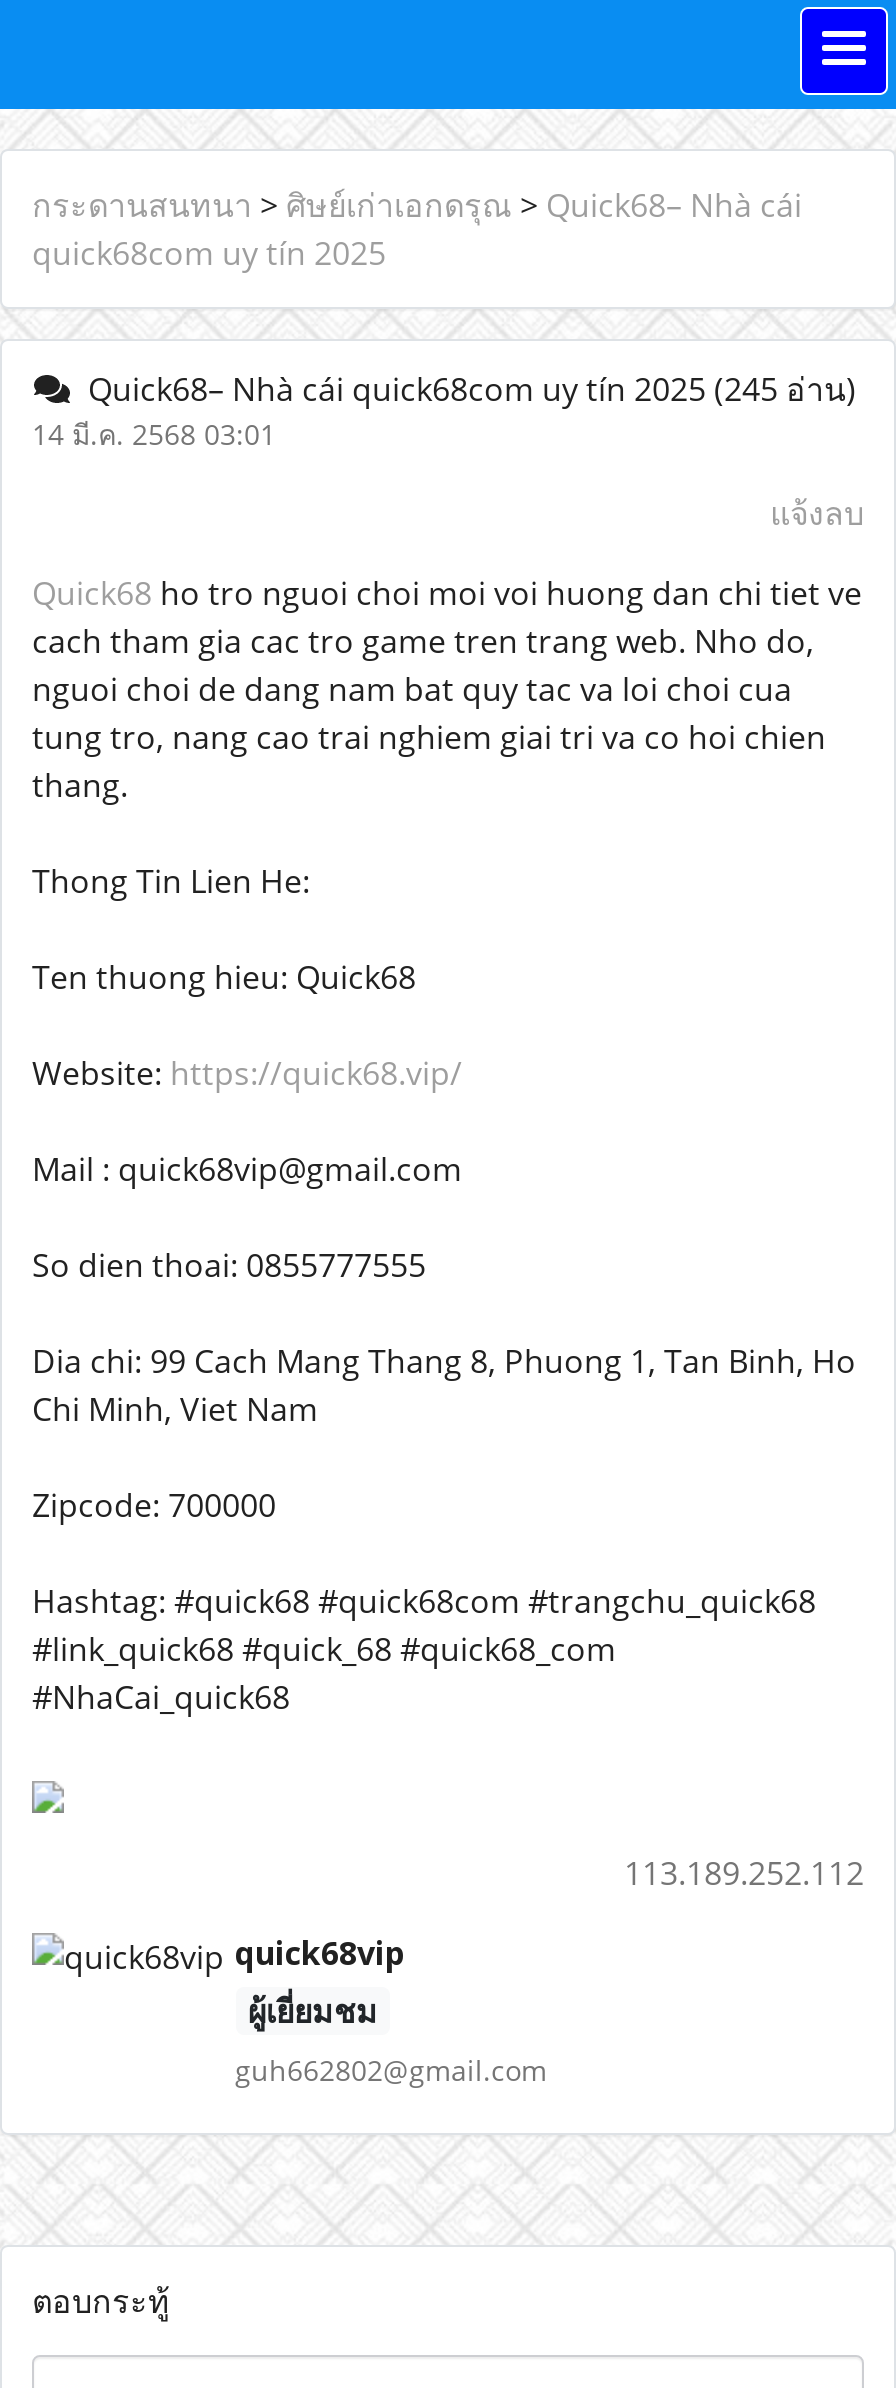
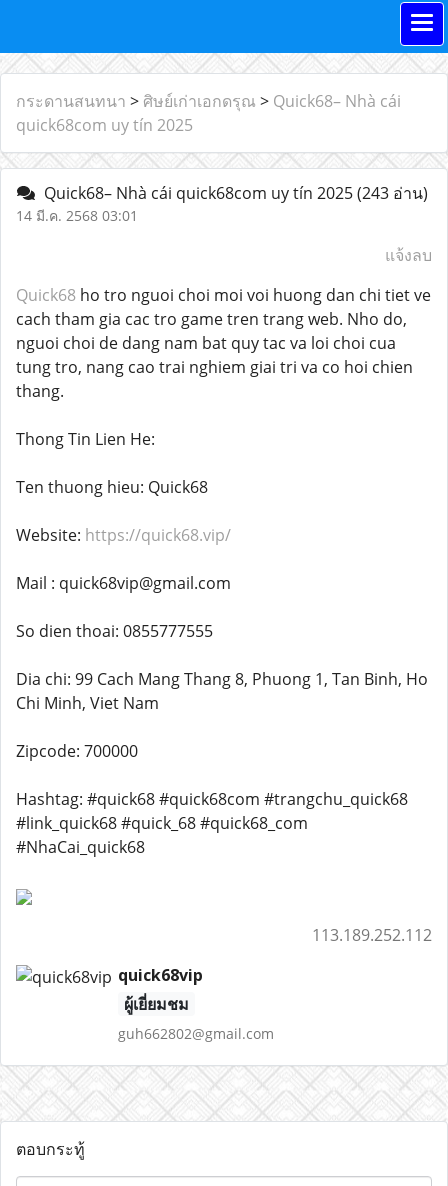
[72,367,856,411] Quick68– Nhà cái quick68com uy tín 2025 (245 อ่าน) -> [36,182,428,204] Quick68– Nhà cái quick68com uy tín 2025 (243 อ่าน)

